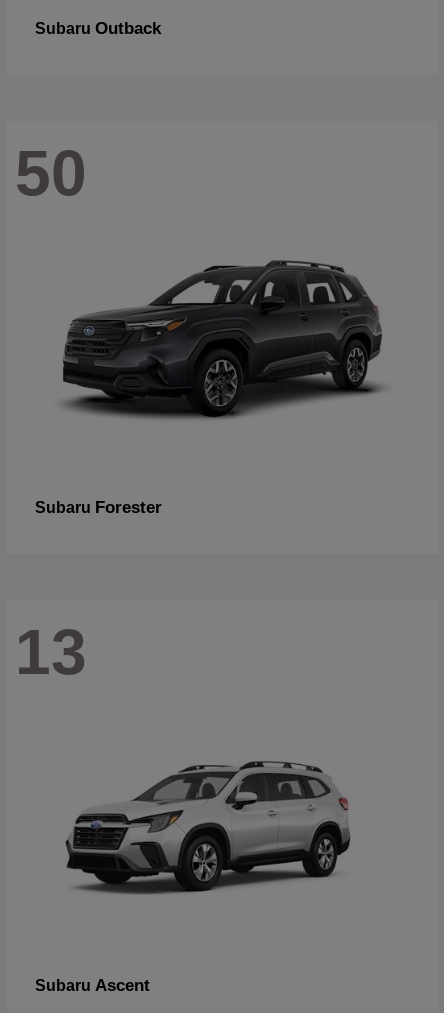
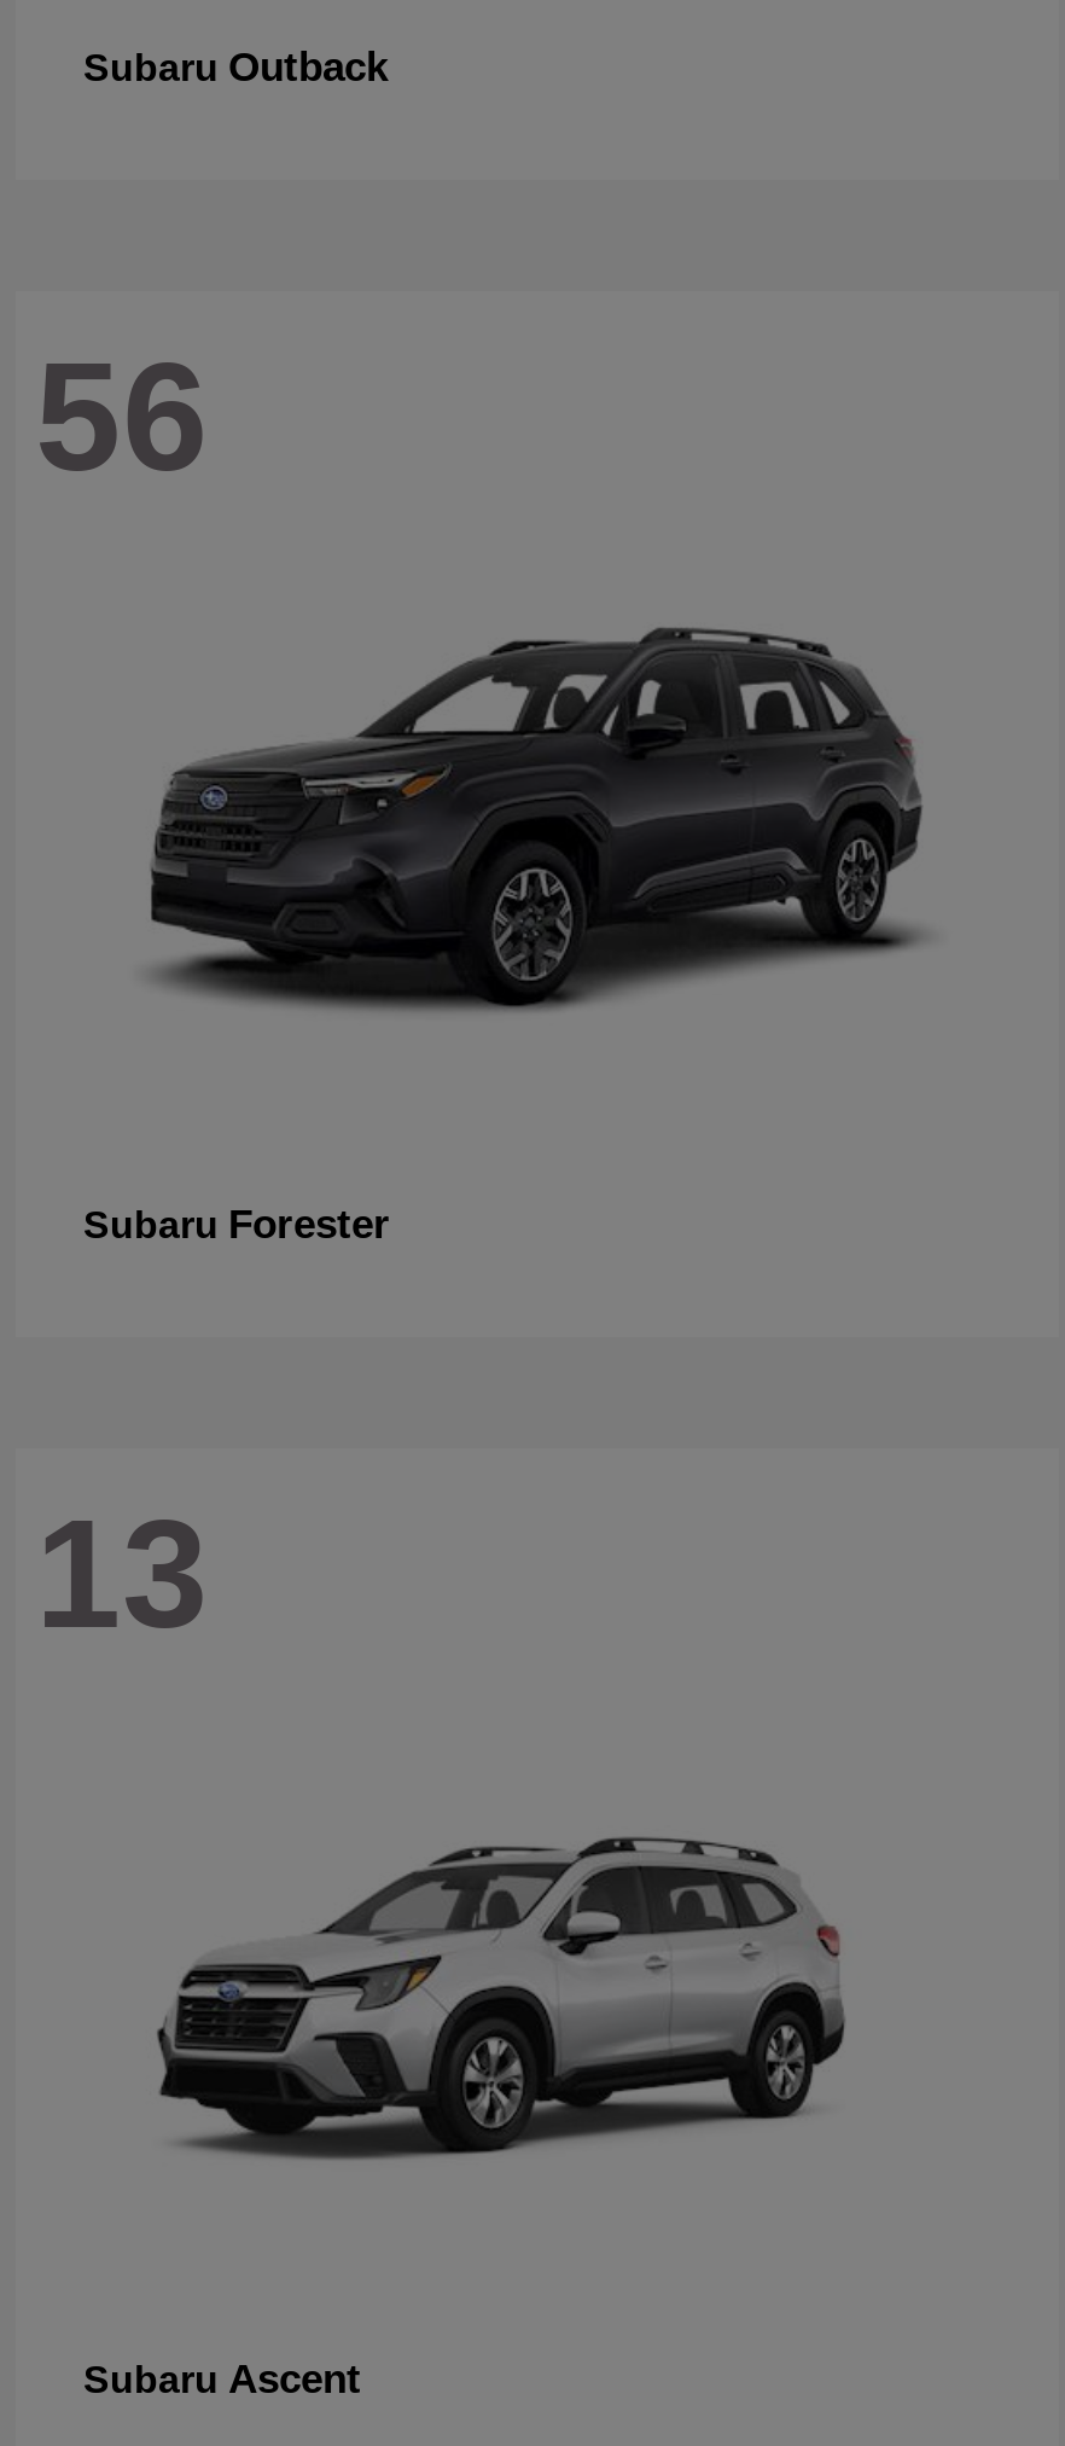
[15,137,87,209] 50 -> [35,330,209,504] 56

